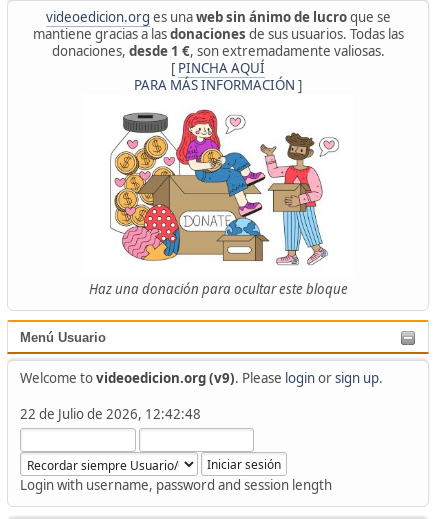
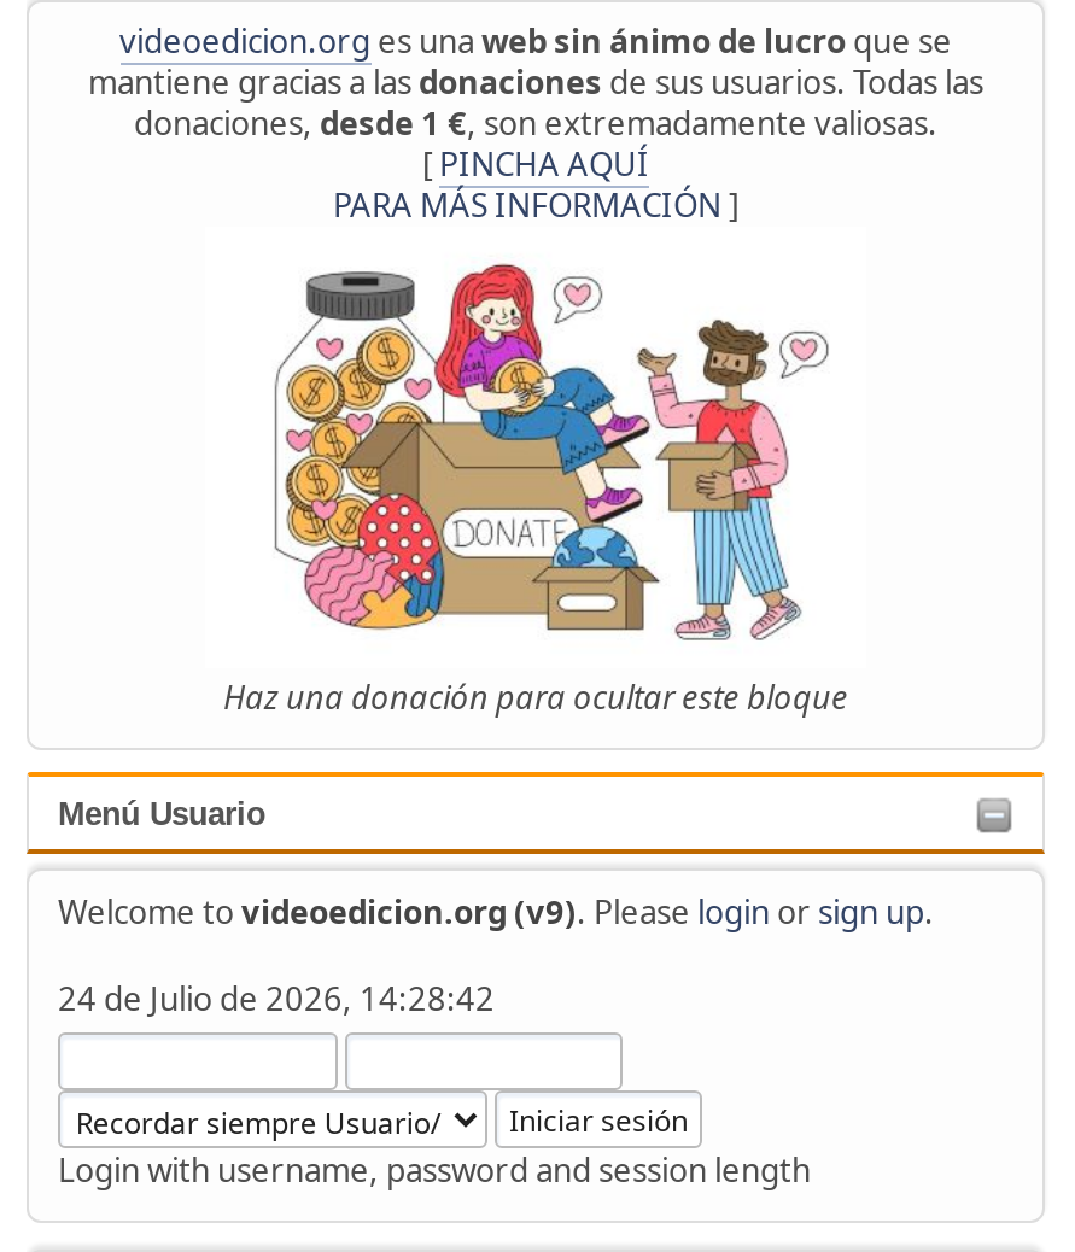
[20,405,201,423] 22 de Julio de 2026, 12:42:48 -> [58,978,495,1021] 24 de Julio de 2026, 14:28:42

